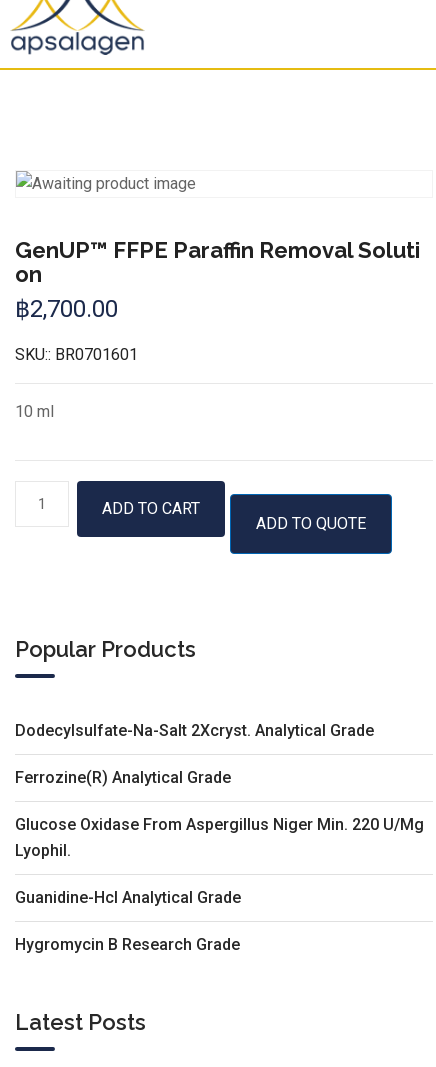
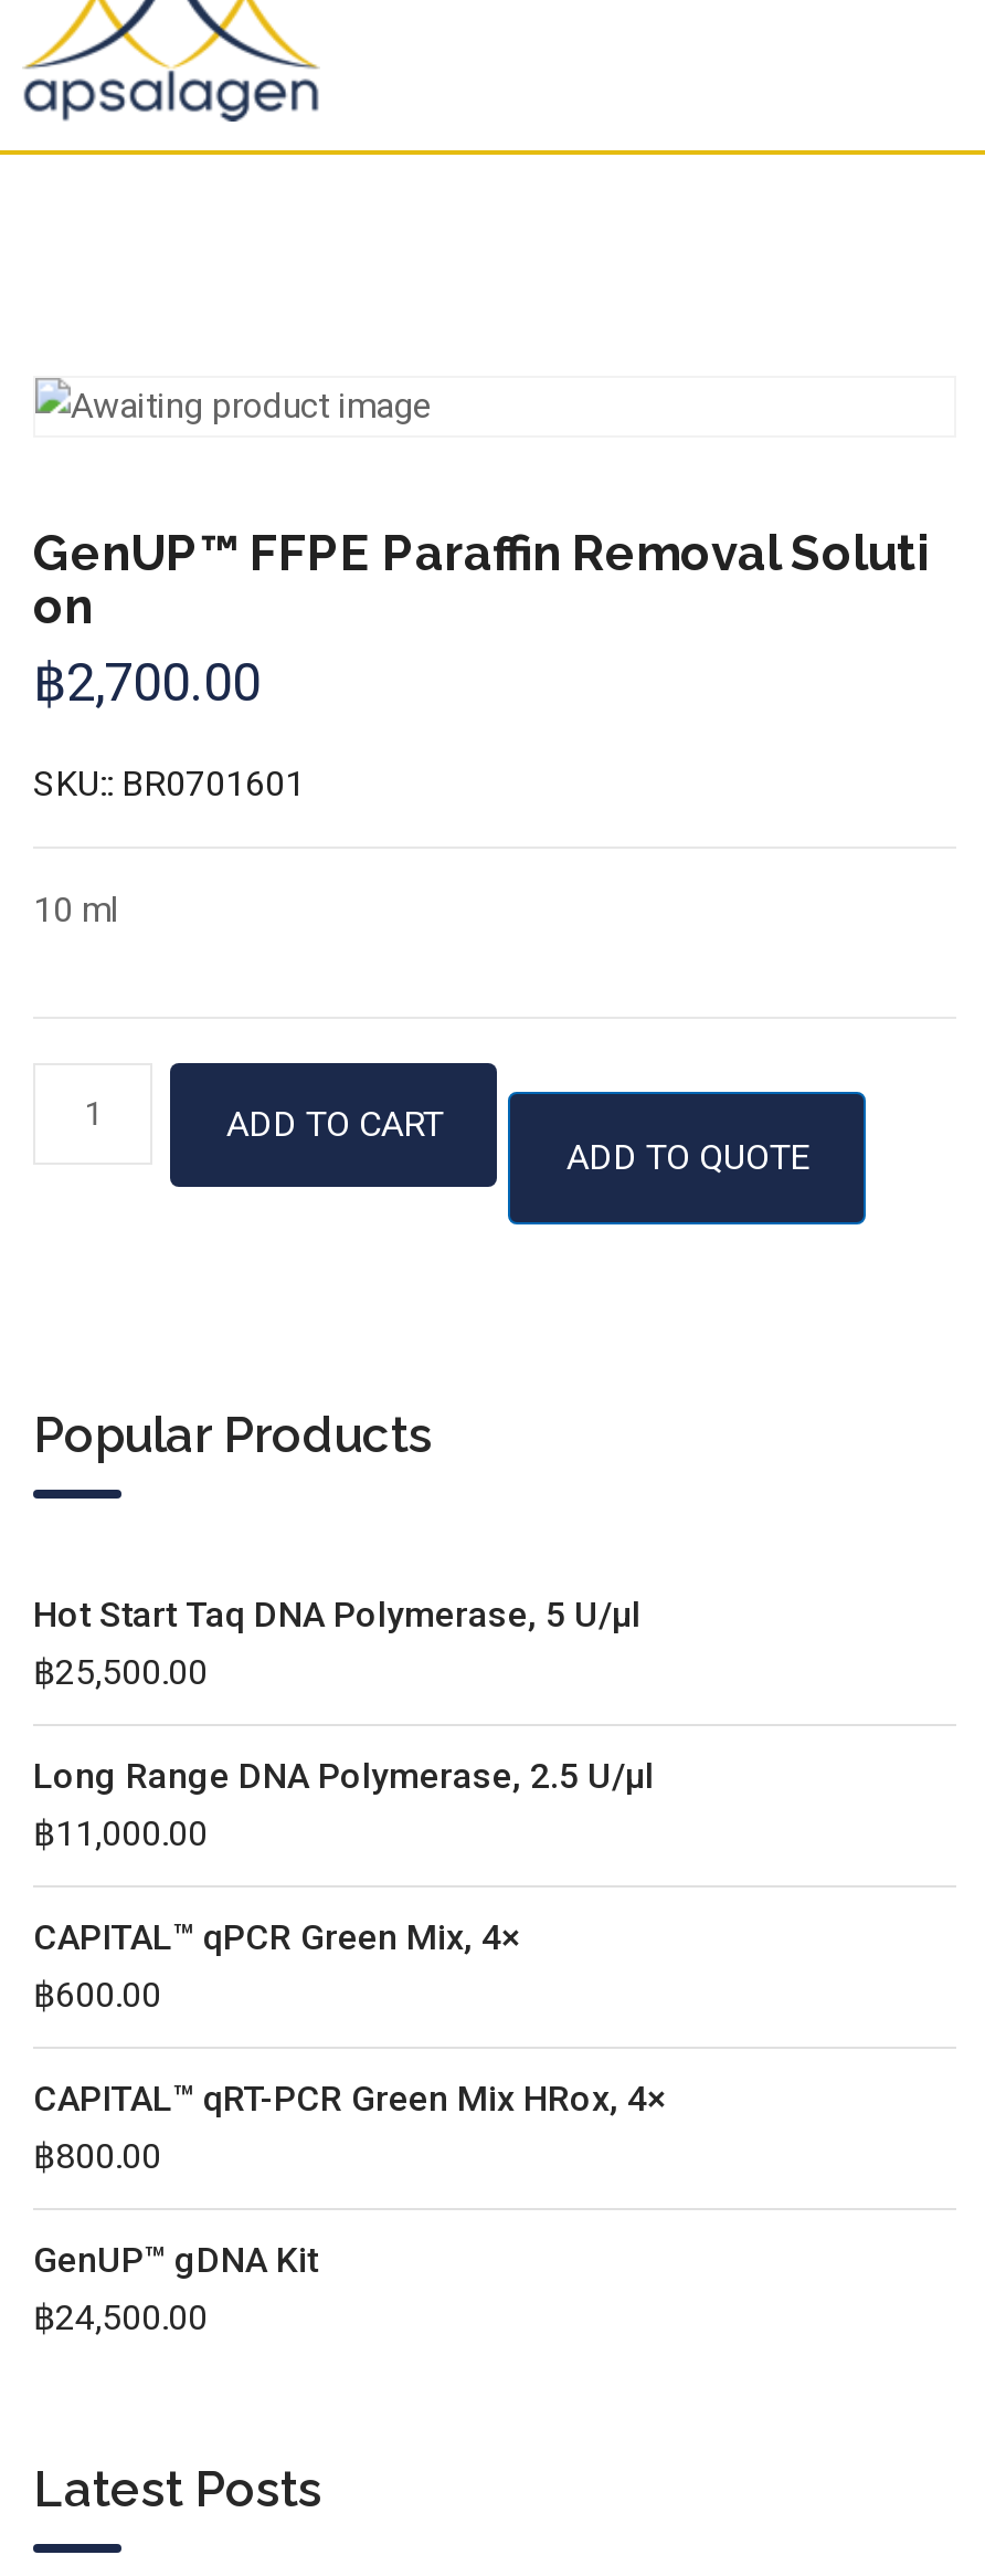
[15,721,374,740] Dodecylsulfate-Na-Salt 2Xcryst. Analytical Grade -> [33,1593,640,1692] Hot Start Taq DNA Polymerase, 5 U/µl | ฿25,500.00
[15,768,231,787] Ferrozine(R) Analytical Grade -> [33,1754,654,1853] Long Range DNA Polymerase, 2.5 U/µl | ฿11,000.00
[15,815,424,860] Glucose Oxidase From Aspergillus Niger Min. 220 U/Mg | Lyophil. -> [33,1915,521,2015] CAPITAL™ qPCR Green Mix, 4× | ฿600.00
[15,888,241,907] Guanidine-Hcl Analytical Grade -> [33,2077,667,2176] CAPITAL™ qRT-PCR Green Mix HRox, 4× | ฿800.00
[15,935,240,954] Hygromycin B Research Grade -> [33,2238,318,2338] GenUP™ gDNA Kit | ฿24,500.00

